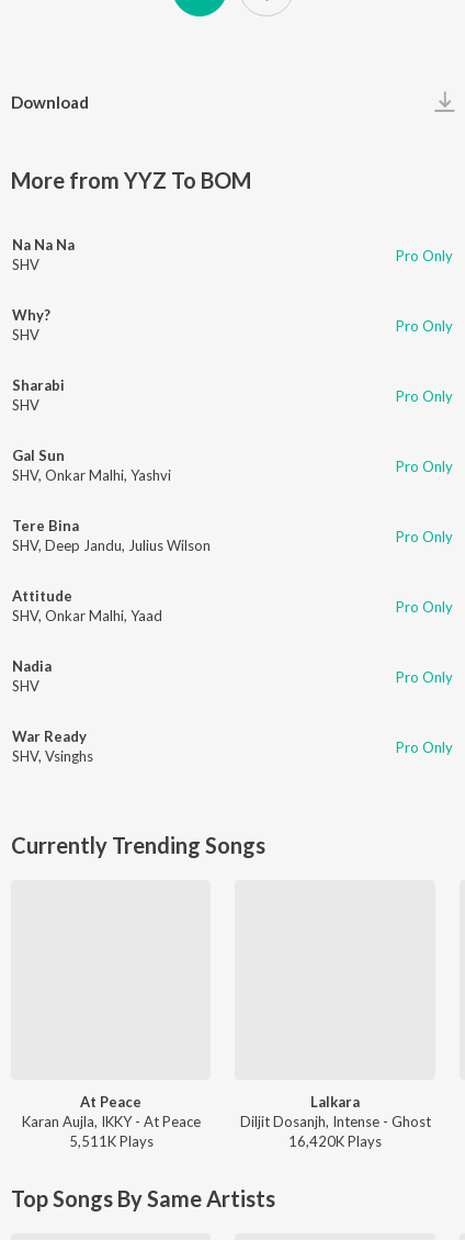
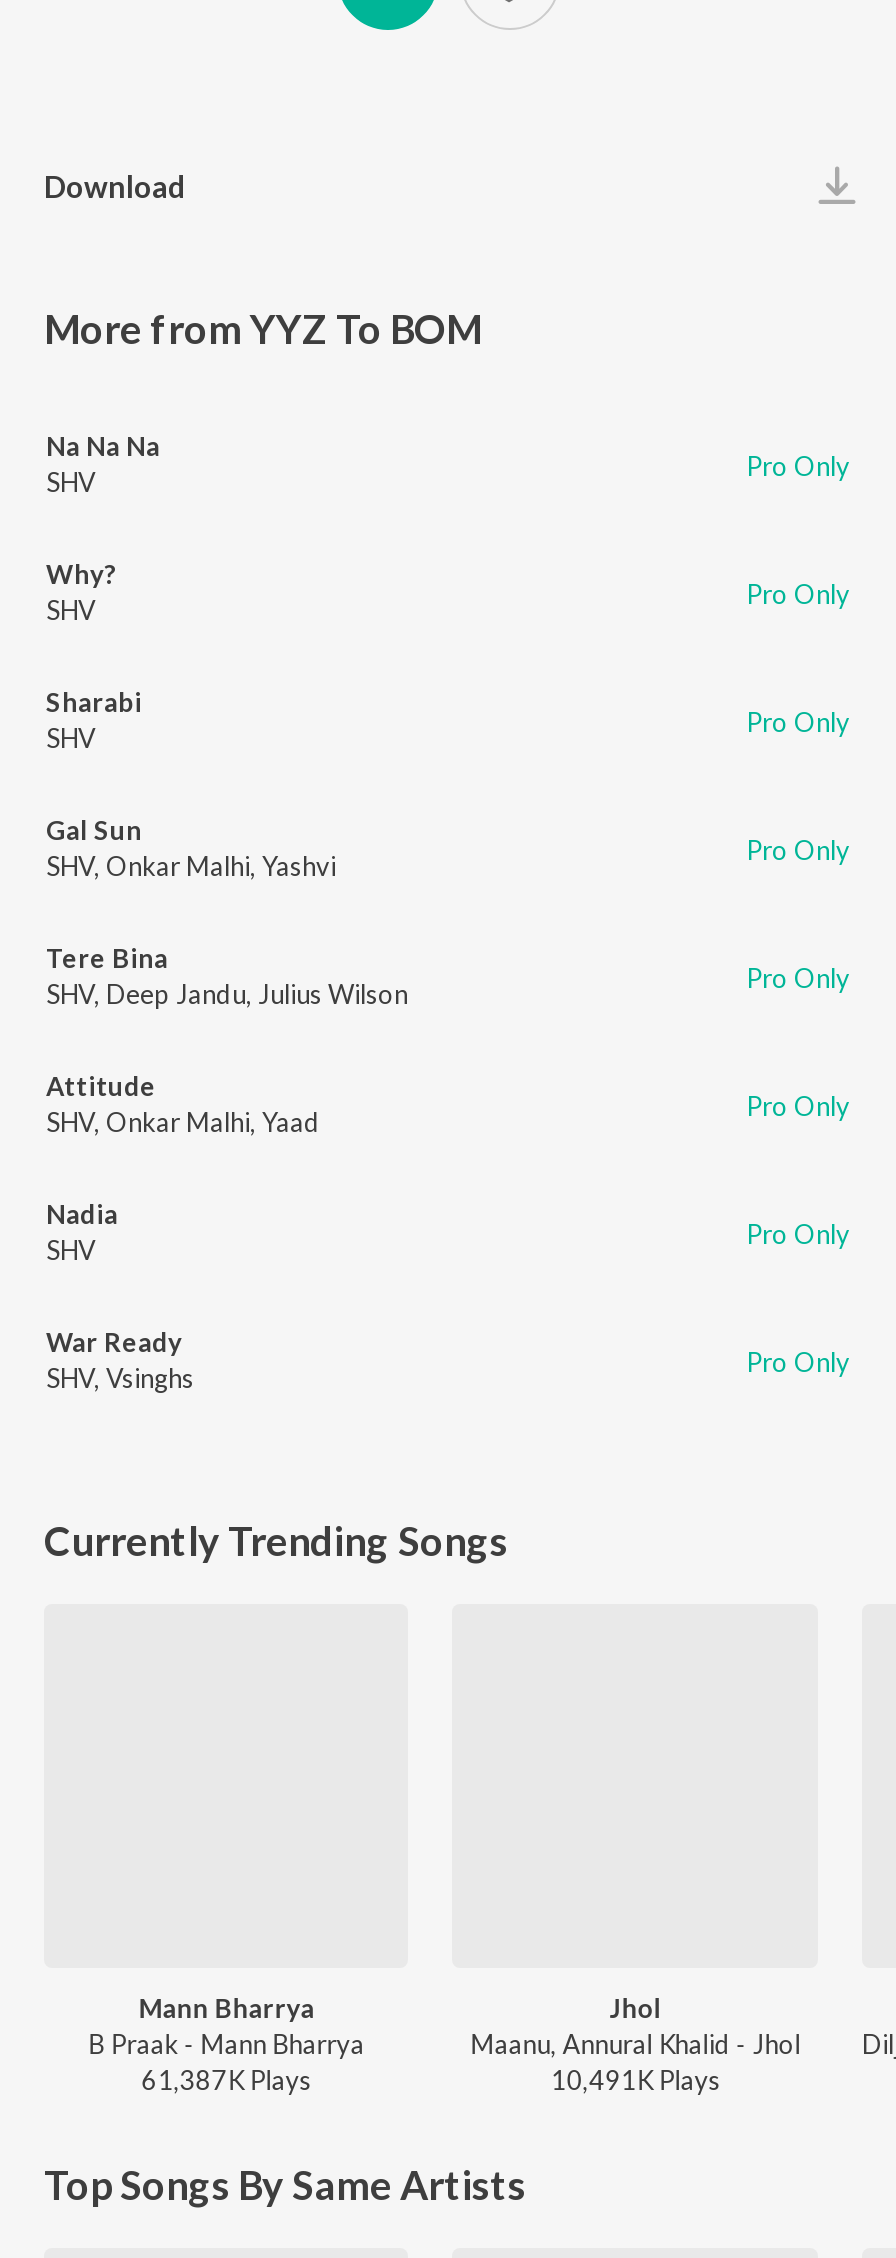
[22,1093,200,1150] At Peace | Karan Aujla, IKKY - At Peace | 5,511K Plays -> [88,1992,364,2096] Mann Bharrya | B Praak - Mann Bharrya | 61,387K Plays
[240,1093,431,1150] Lalkara | Diljit Dosanjh, Intense - Ghost | 16,420K Plays -> [470,1992,800,2096] Jhol | Maanu, Annural Khalid - Jhol | 10,491K Plays

